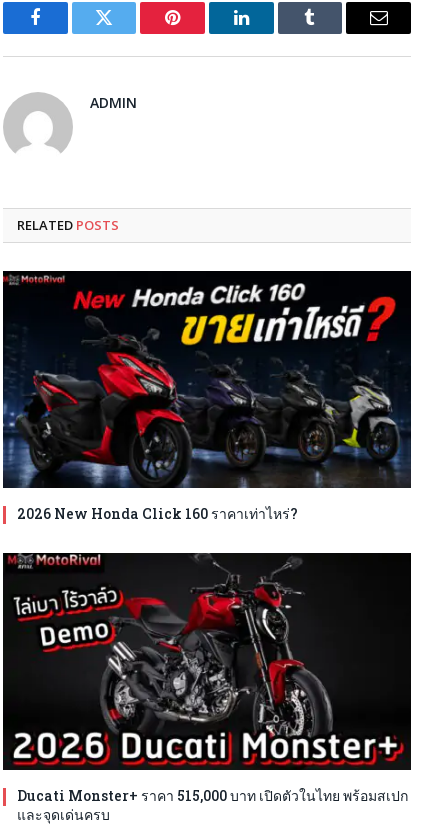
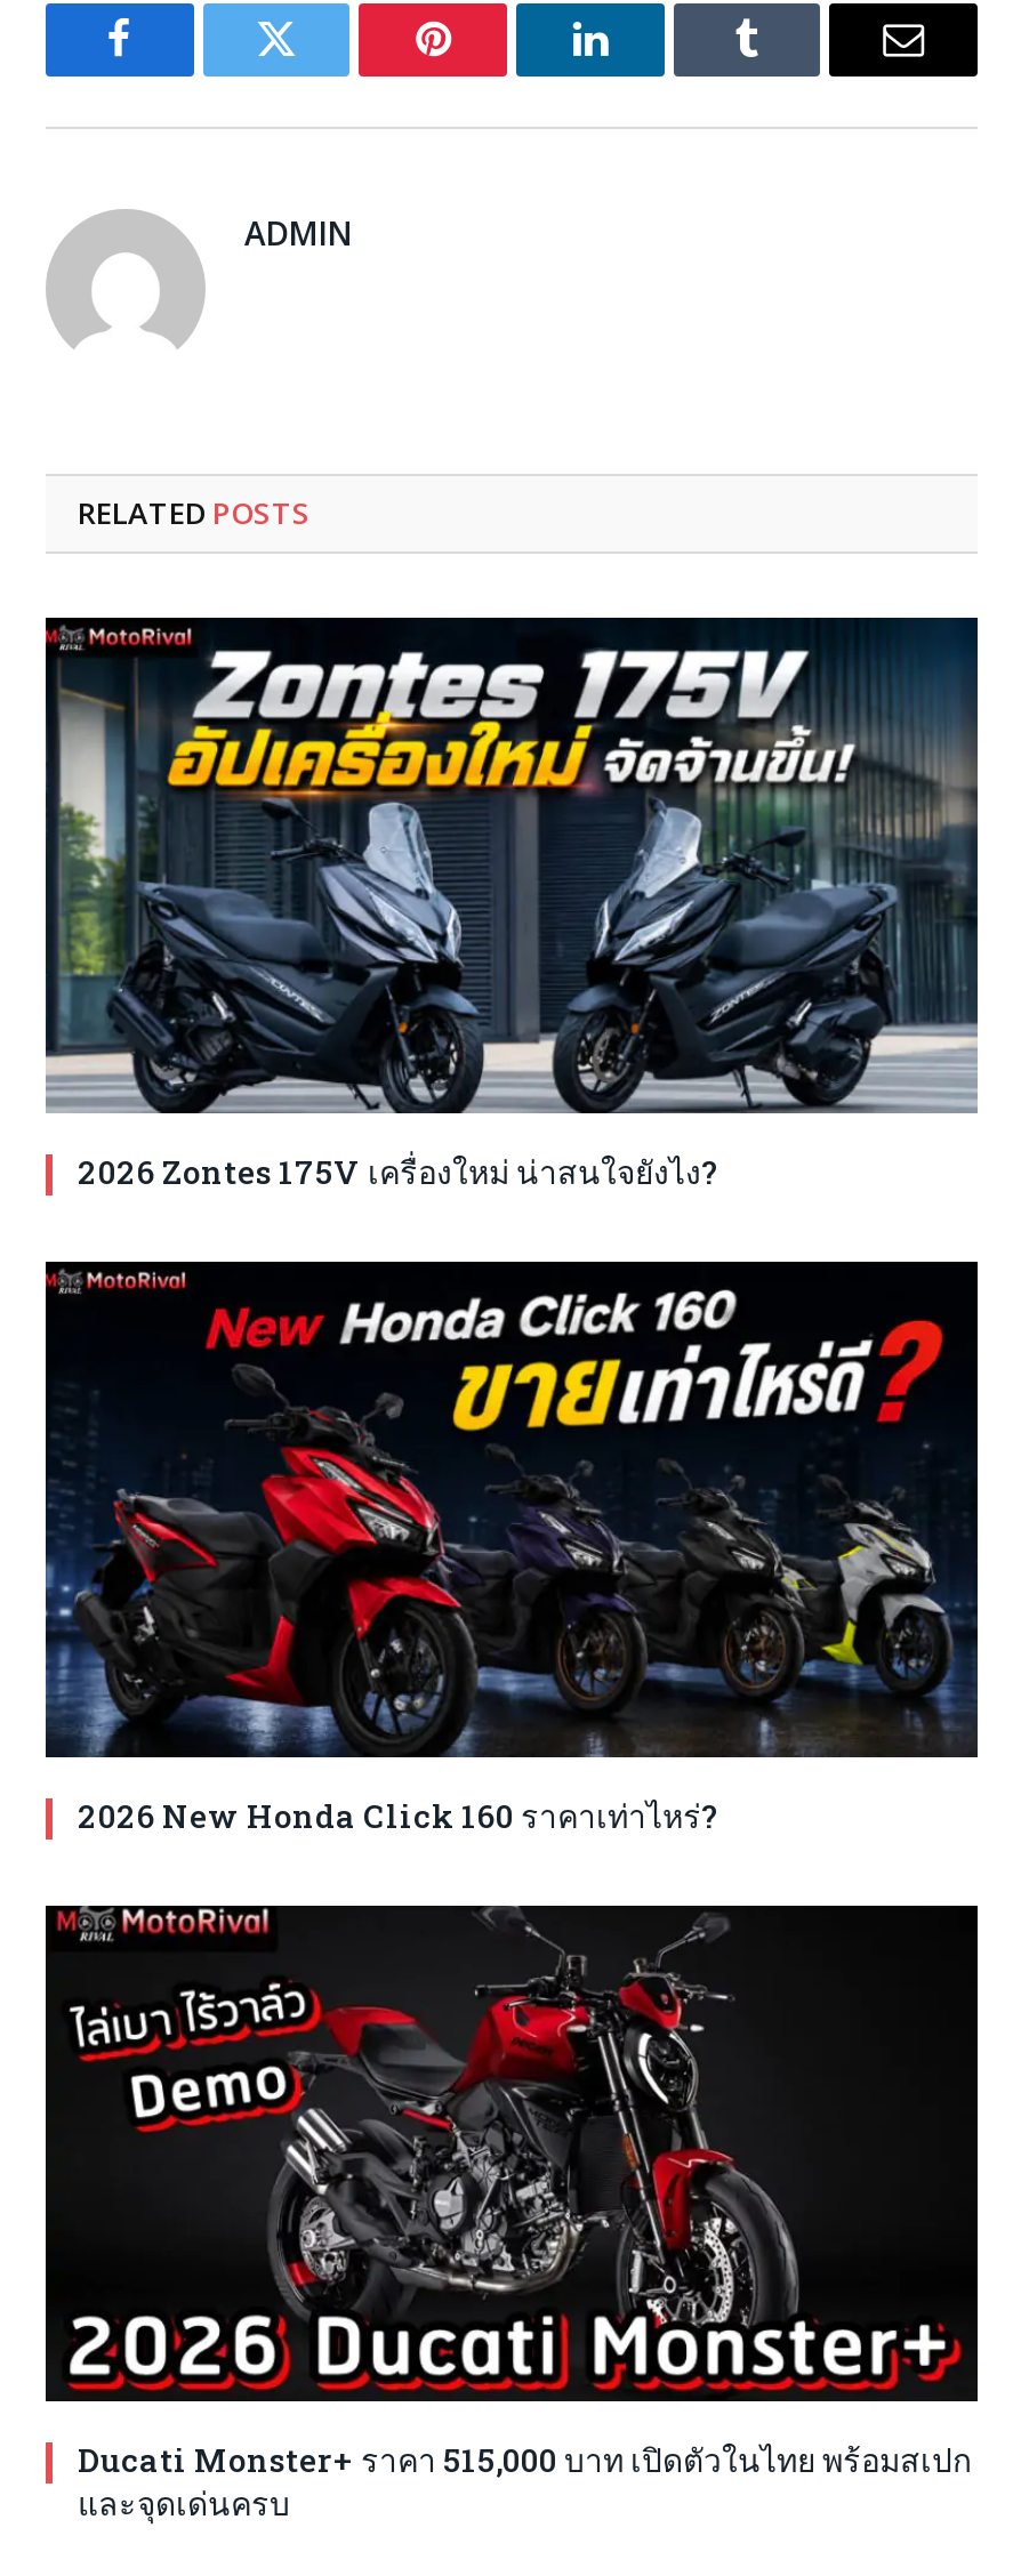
none -> [46,618,978,1194] [image] | 2026 Zontes 175V เครื่องใหม่ น่าสนใจยังไง?

